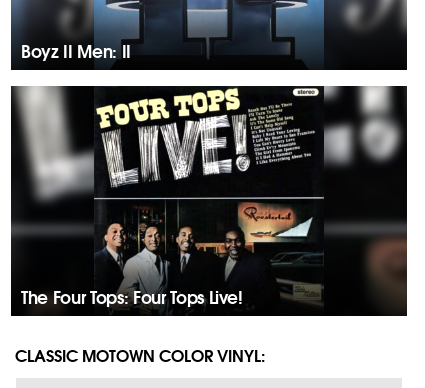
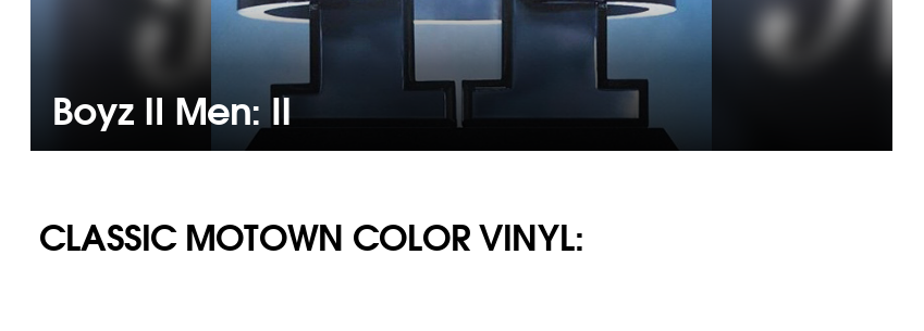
[10,85,407,310] [image] | The Four Tops: Four Tops Live! -> none

